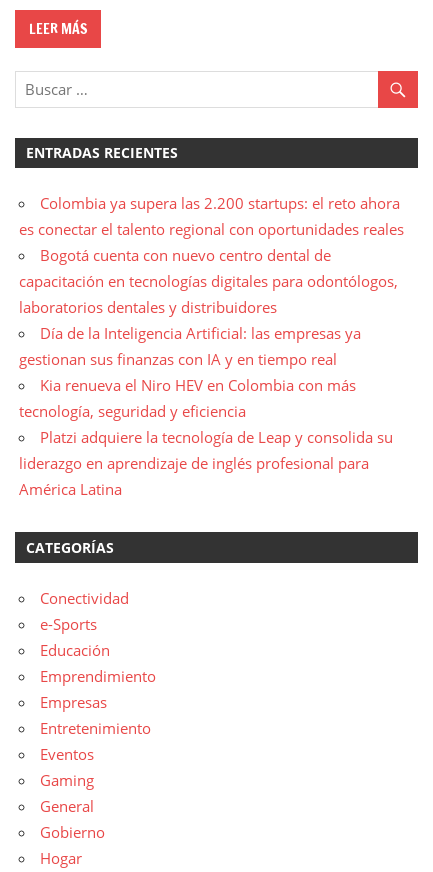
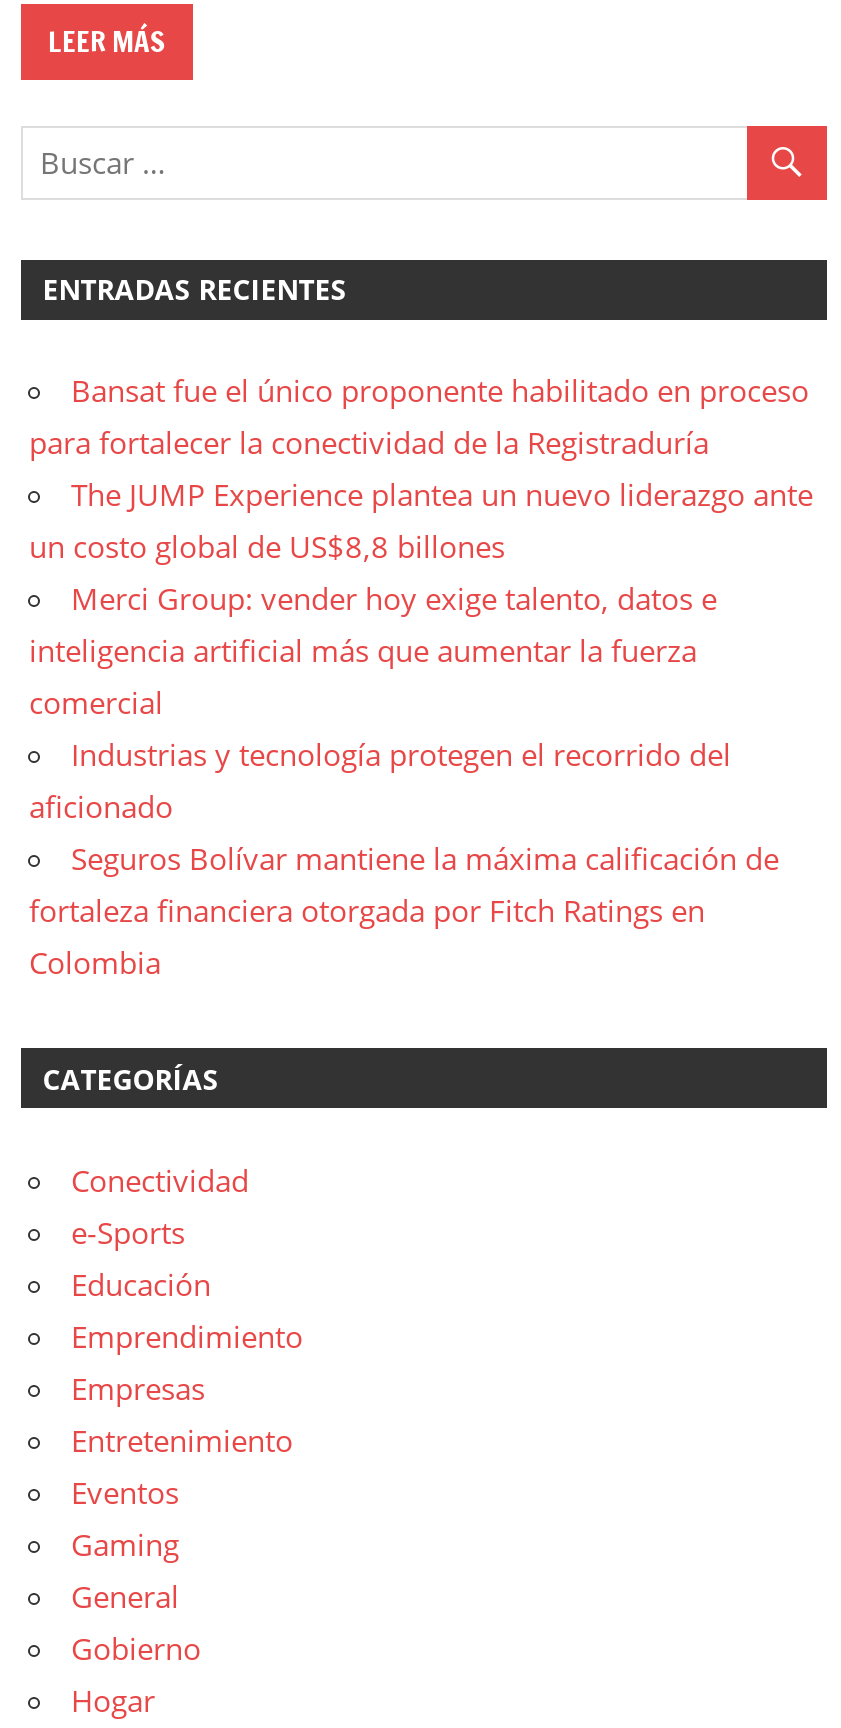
[19,193,404,499] Colombia ya supera las 2.200 startups: el reto ahora | es conectar el talento regional con oportunidades reales | Bogotá cuenta con nuevo centro dental de | capacitación en tecnologías digitales para odontólogos, | laboratorios dentales y distribuidores | Día de la Inteligencia Artificial: las empresas ya | gestionan sus finanzas con IA y en tiempo real | Kia renueva el Niro HEV en Colombia con más | tecnología, seguridad y eficiencia | Platzi adquiere la tecnología de Leap y consolida su | liderazgo en aprendizaje de inglés profesional para | América Latina -> [29,371,813,983] Bansat fue el único proponente habilitado en proceso | para fortalecer la conectividad de la Registraduría | The JUMP Experience plantea un nuevo liderazgo ante | un costo global de US$8,8 billones | Merci Group: vender hoy exige talento, datos e | inteligencia artificial más que aumentar la fuerza | comercial | Industrias y tecnología protegen el recorrido del | aficionado | Seguros Bolívar mantiene la máxima calificación de | fortaleza financiera otorgada por Fitch Ratings en | Colombia

